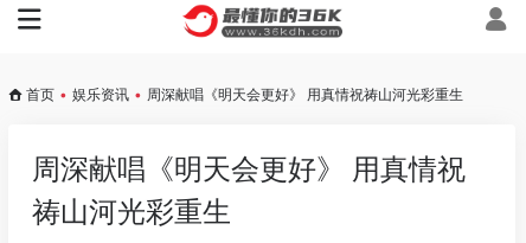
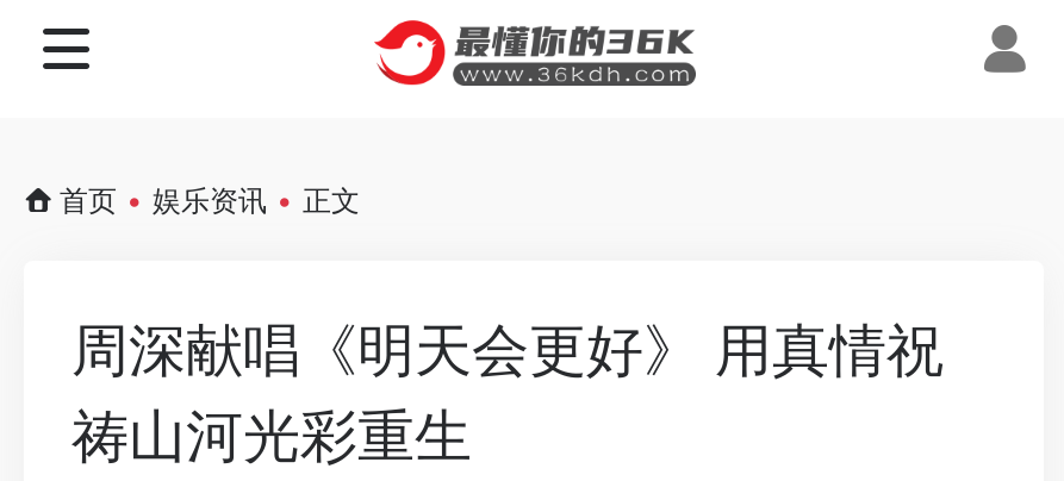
[26,85,463,103] 首页 • 娱乐资讯 • 周深献唱《明天会更好》 用真情祝祷山河光彩重生 -> [60,182,360,218] 首页 • 娱乐资讯 • 正文

